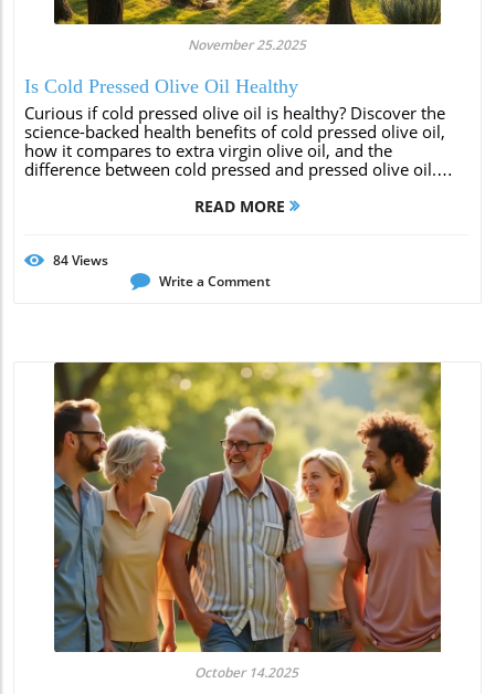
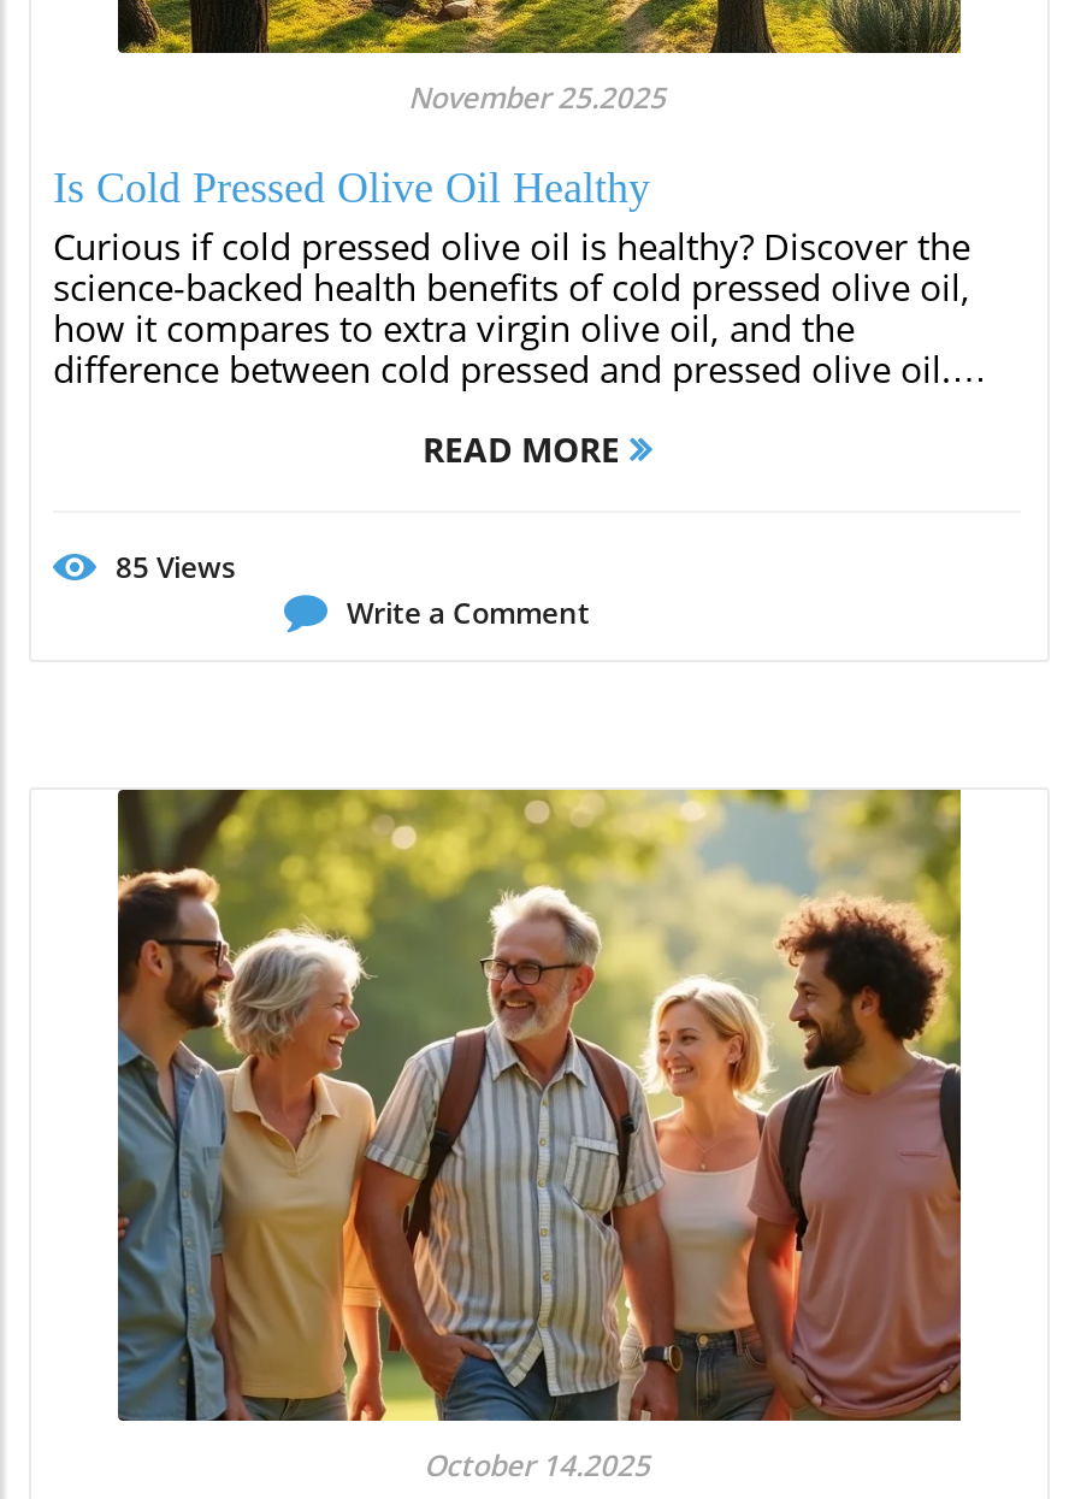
[53,250,108,269] 84 Views -> [116,545,236,586] 85 Views

